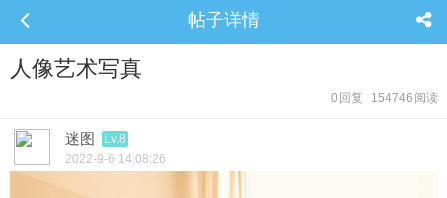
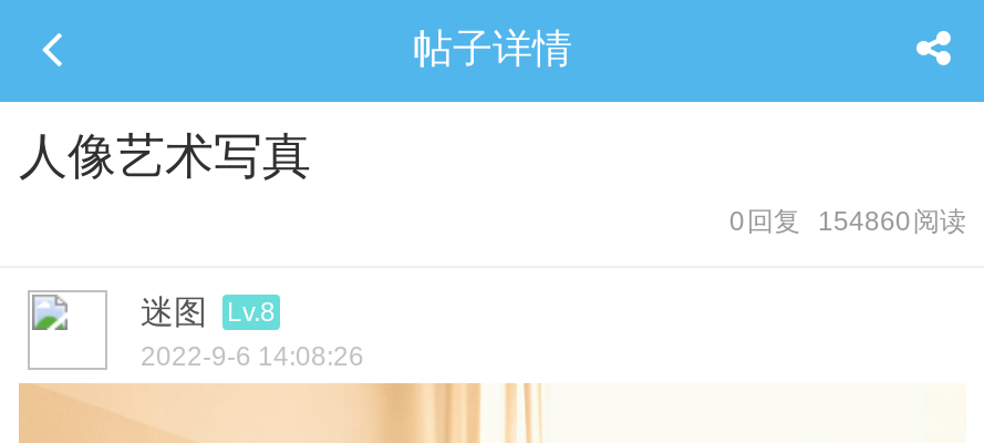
[331,91,438,105] 0回复 154746阅读 -> [729,206,966,237] 0回复 154860阅读

